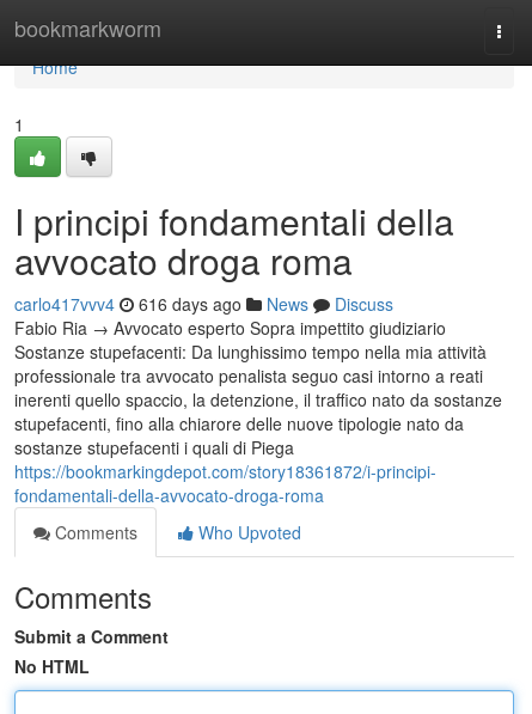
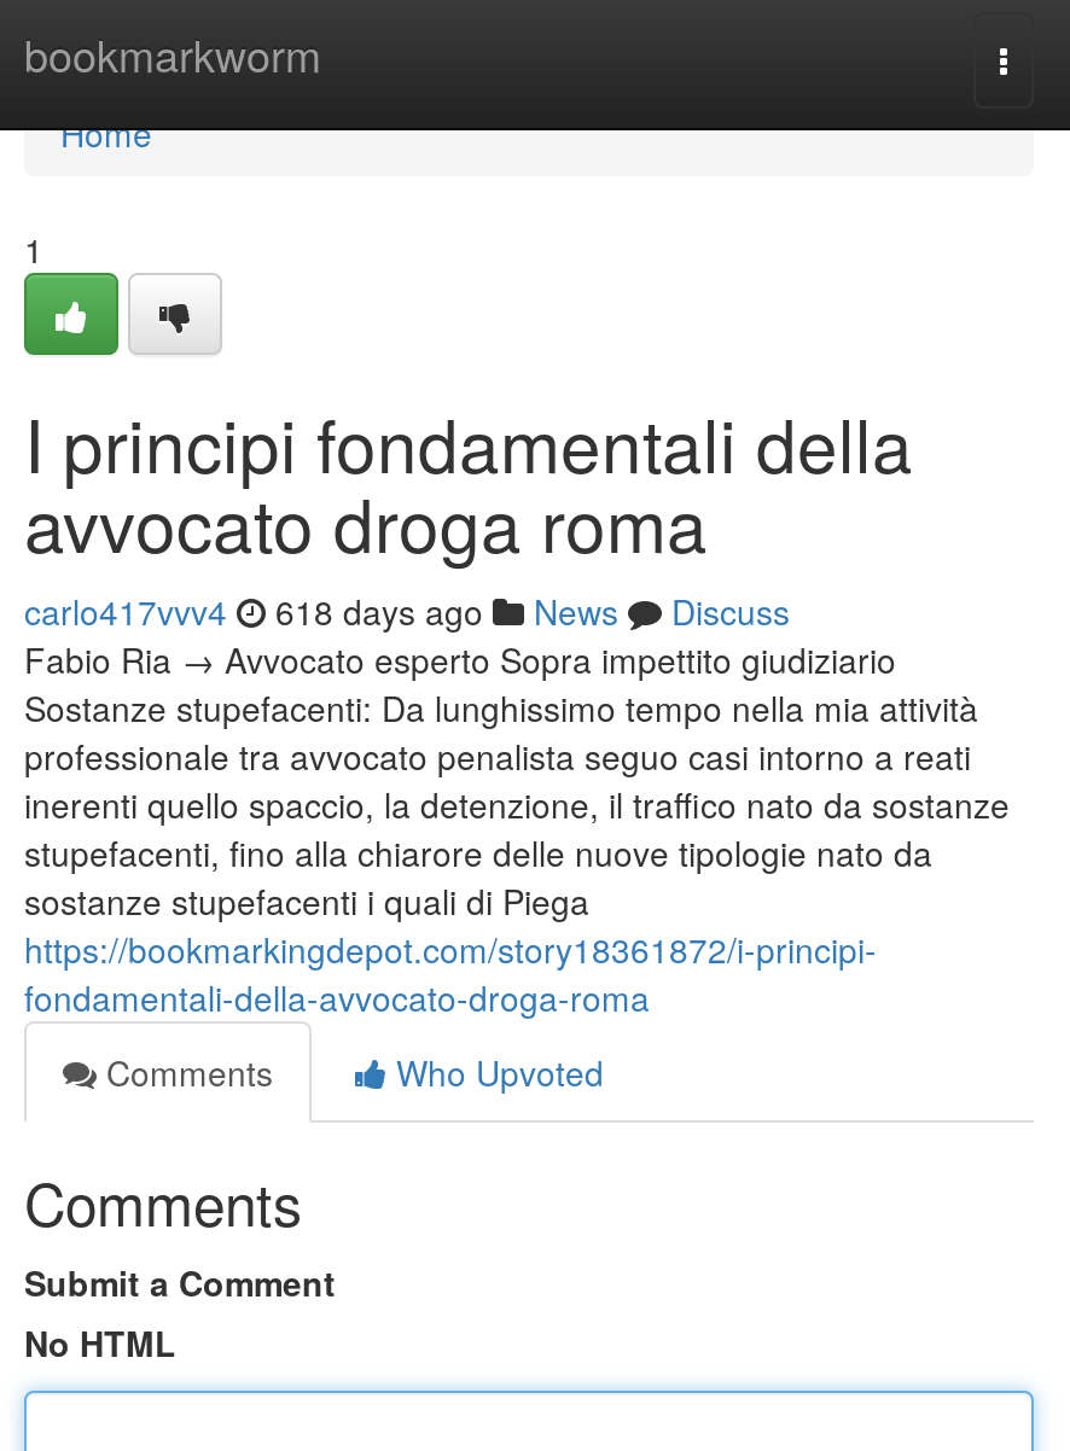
[14,292,393,316] carlo417vvv4 616 days ago News Discuss -> [24,587,790,635] carlo417vvv4 618 days ago News Discuss

